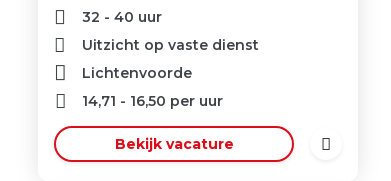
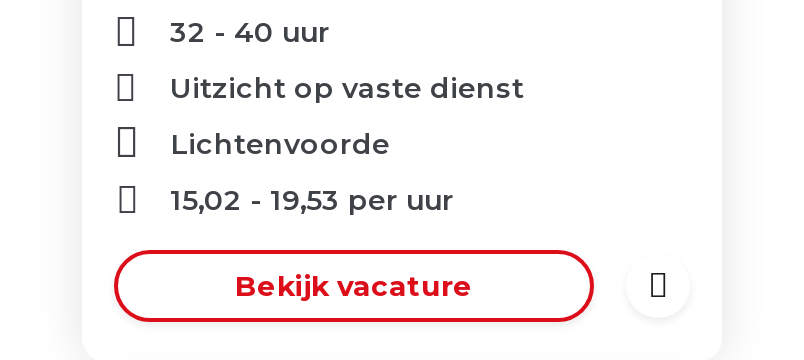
[82,92,223,110] 14,71 - 16,50 per uur -> [170,182,454,218] 15,02 - 19,53 per uur

